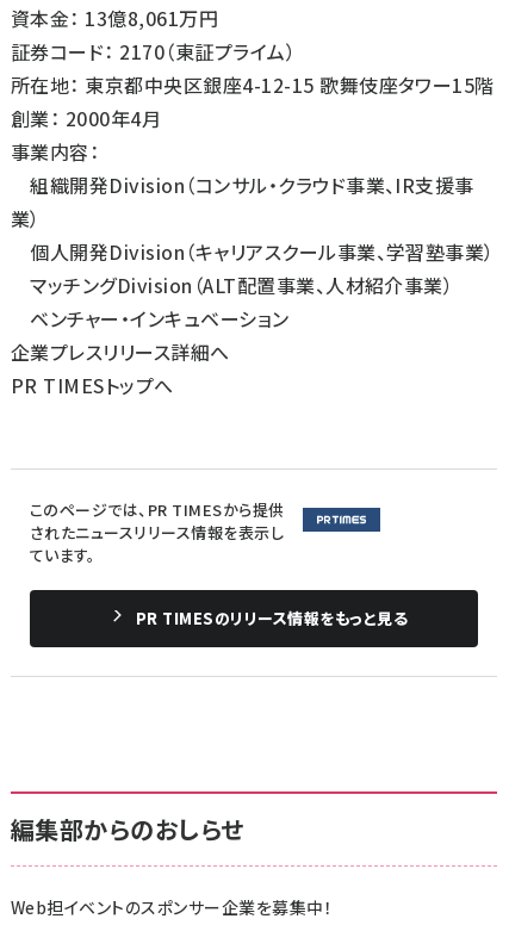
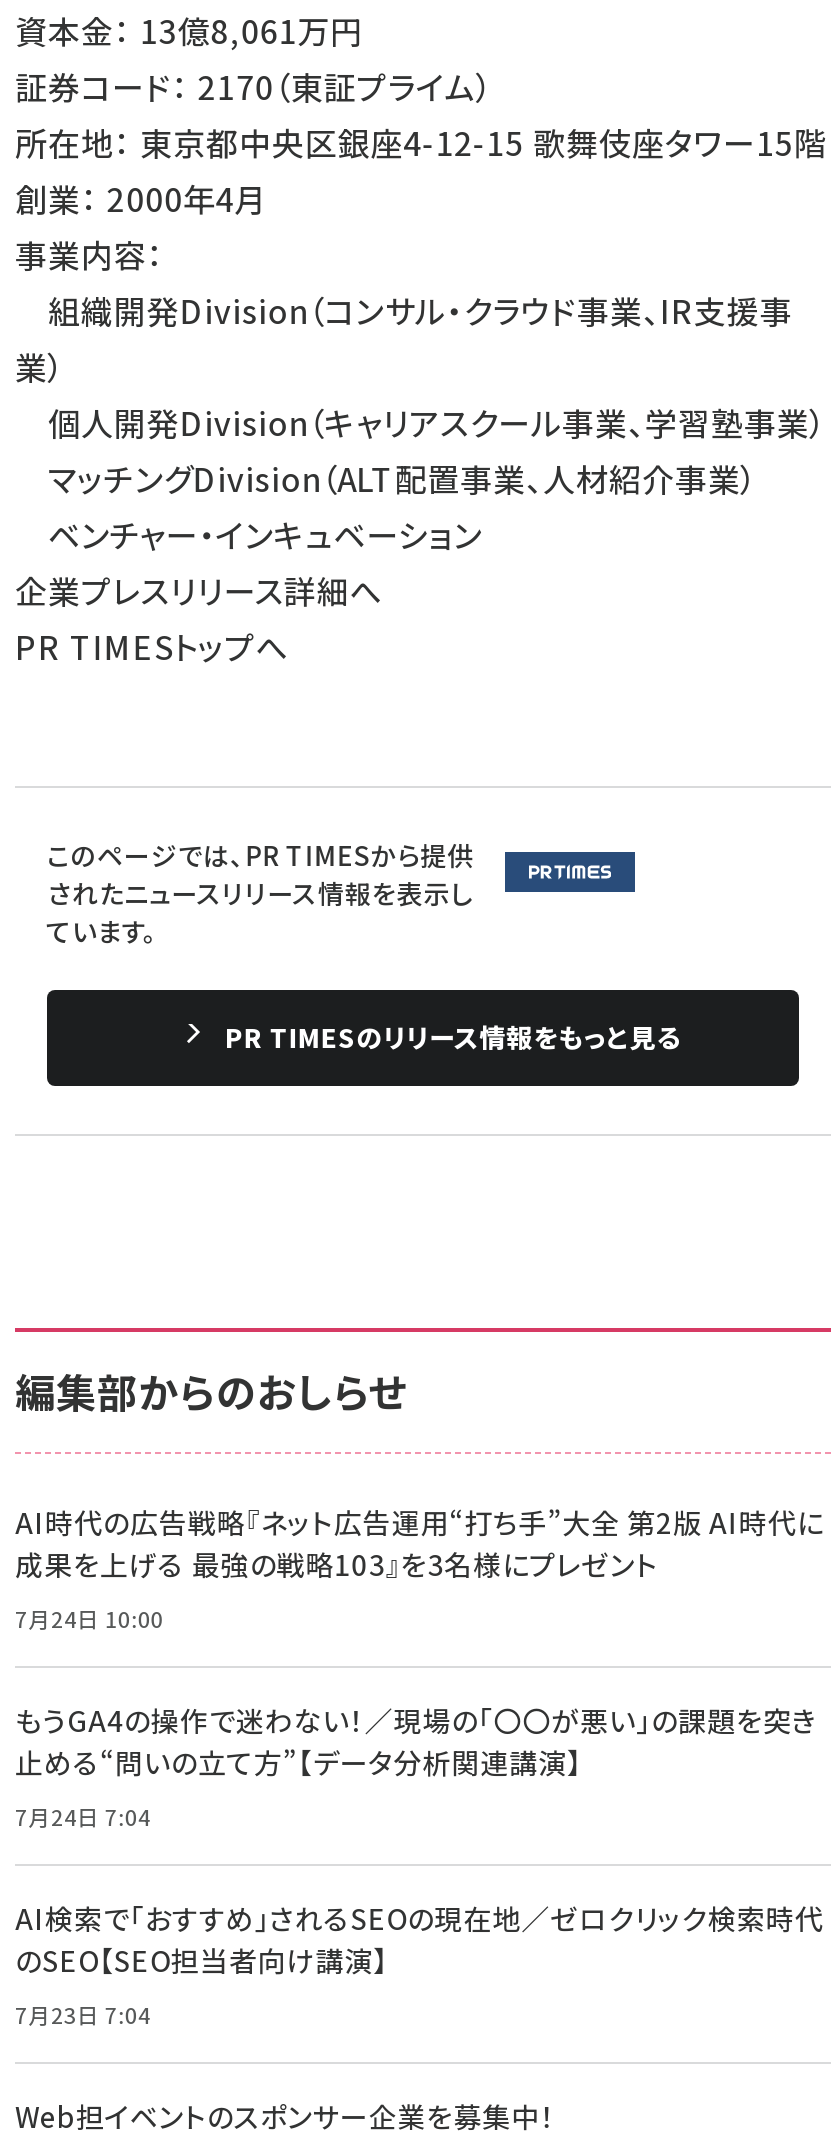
none -> [15,1503,824,2031] AI時代の広告戦略『ネット広告運用“打ち手”大全 第2版 AI時代に | 成果を上げる 最強の戦略103』を3名様にプレゼント | 7月24日 10:00 | もうGA4の操作で迷わない！／現場の「〇〇が悪い」の課題を突き | 止める“問いの立て方”【データ分析関連講演】 | 7月24日 7:04 | AI検索で「おすすめ」されるSEOの現在地／ゼロクリック検索時代 | のSEO【SEO担当者向け講演】 | 7月23日 7:04

